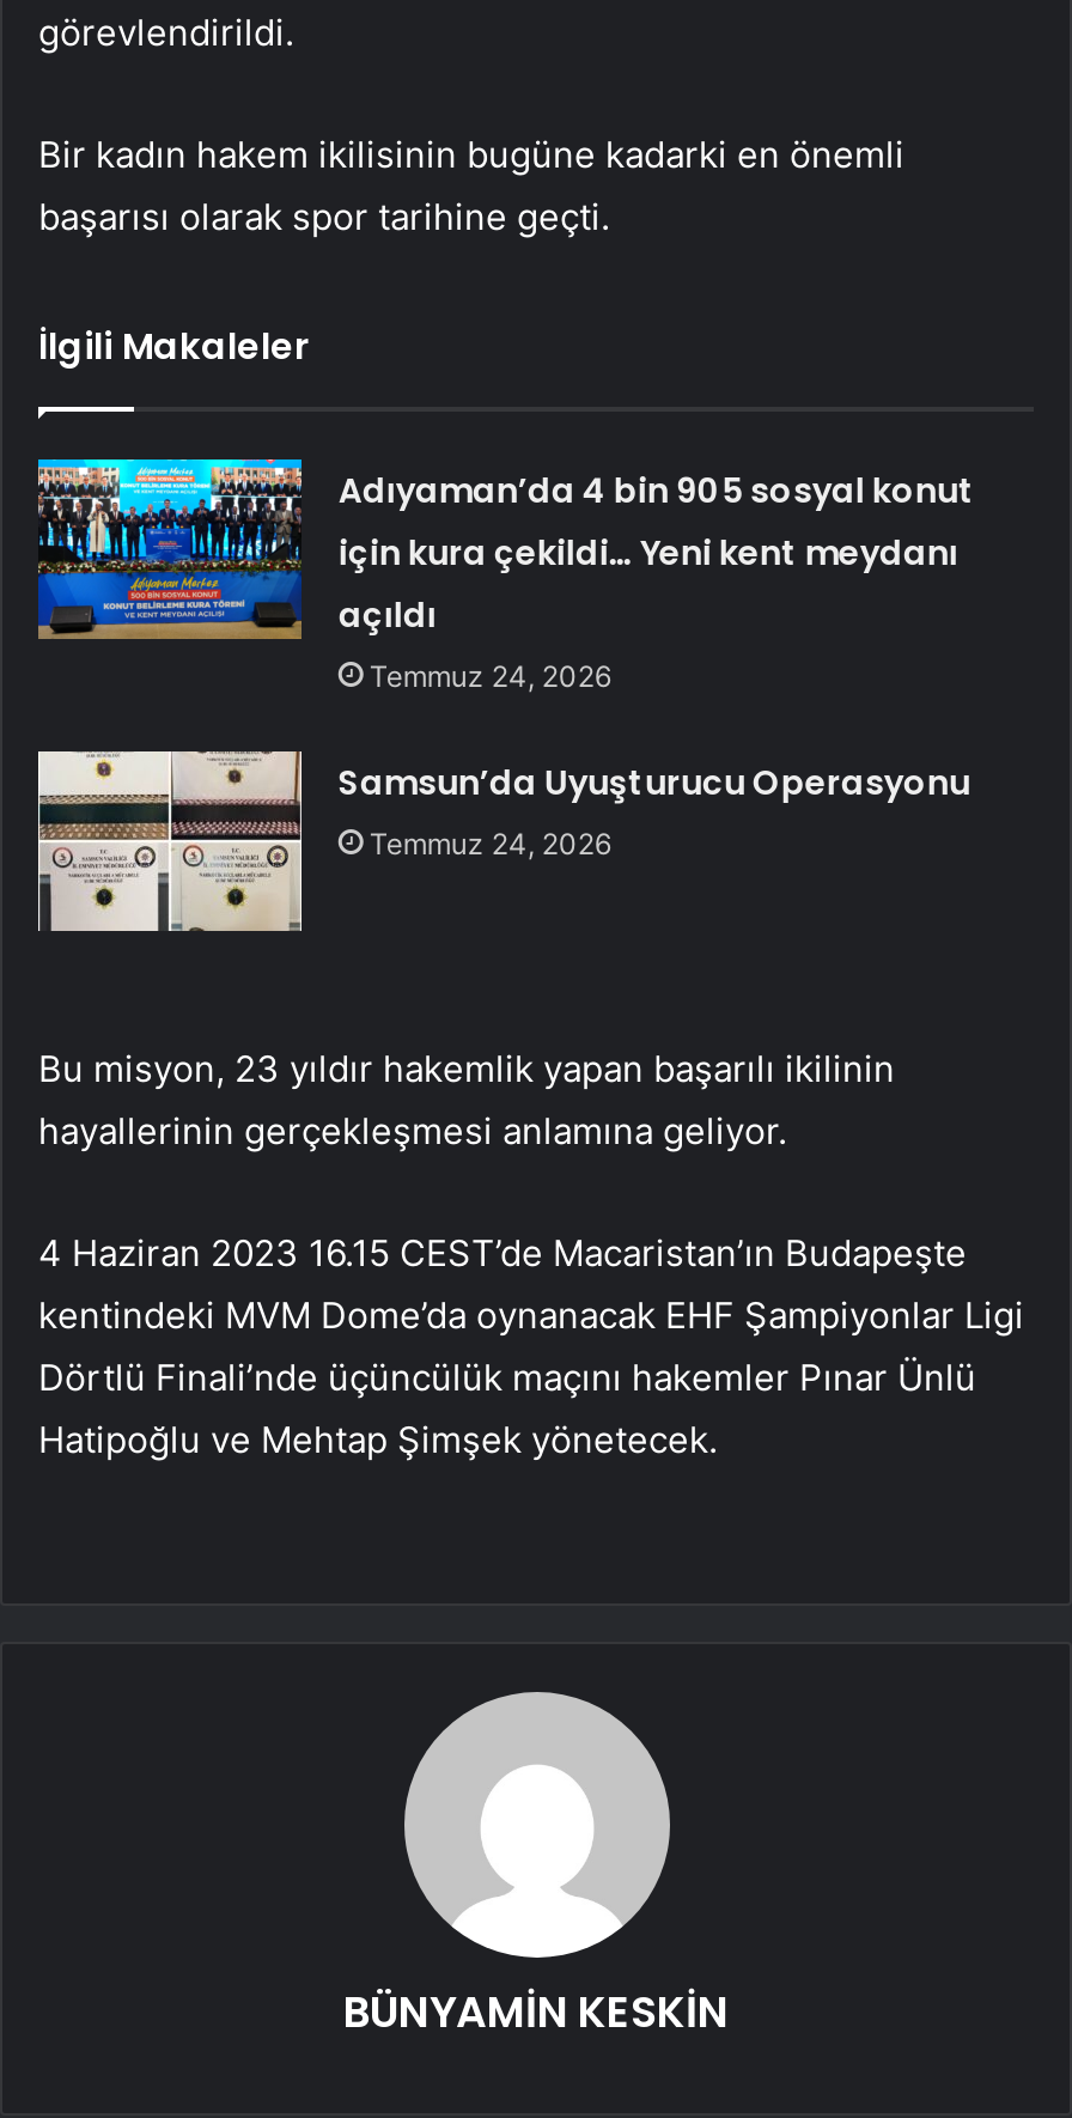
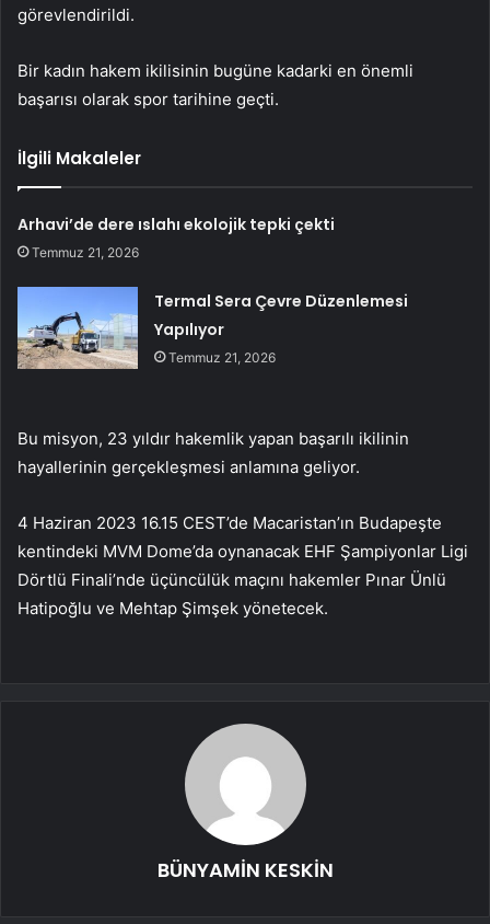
[338,466,975,693] Adıyaman’da 4 bin 905 sosyal konut | için kura çekildi… Yeni kent meydanı | açıldı | Temmuz 24, 2026 -> [18,213,335,260] Arhavi’de dere ıslahı ekolojik tepki çekti | Temmuz 21, 2026
[36,737,970,933] [image] | Samsun’da Uyuşturucu Operasyonu | Temmuz 24, 2026 -> [16,286,408,376] [image] | Termal Sera Çevre Düzenlemesi | Yapılıyor | Temmuz 21, 2026

